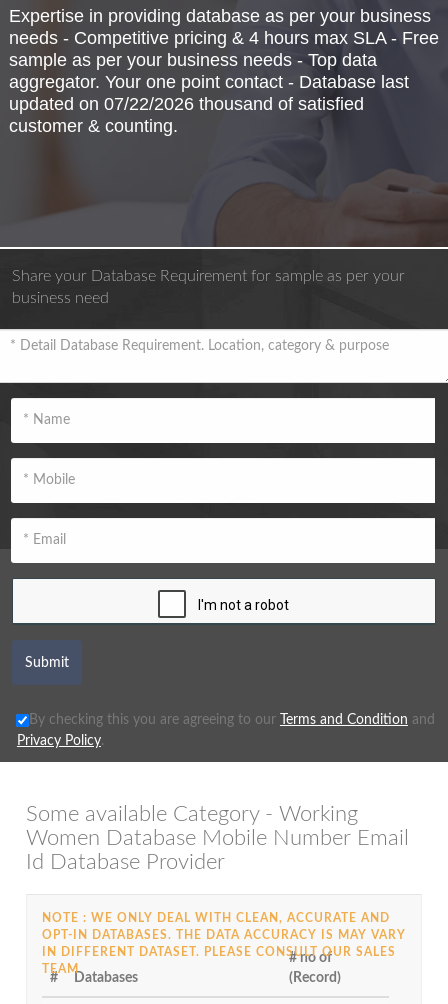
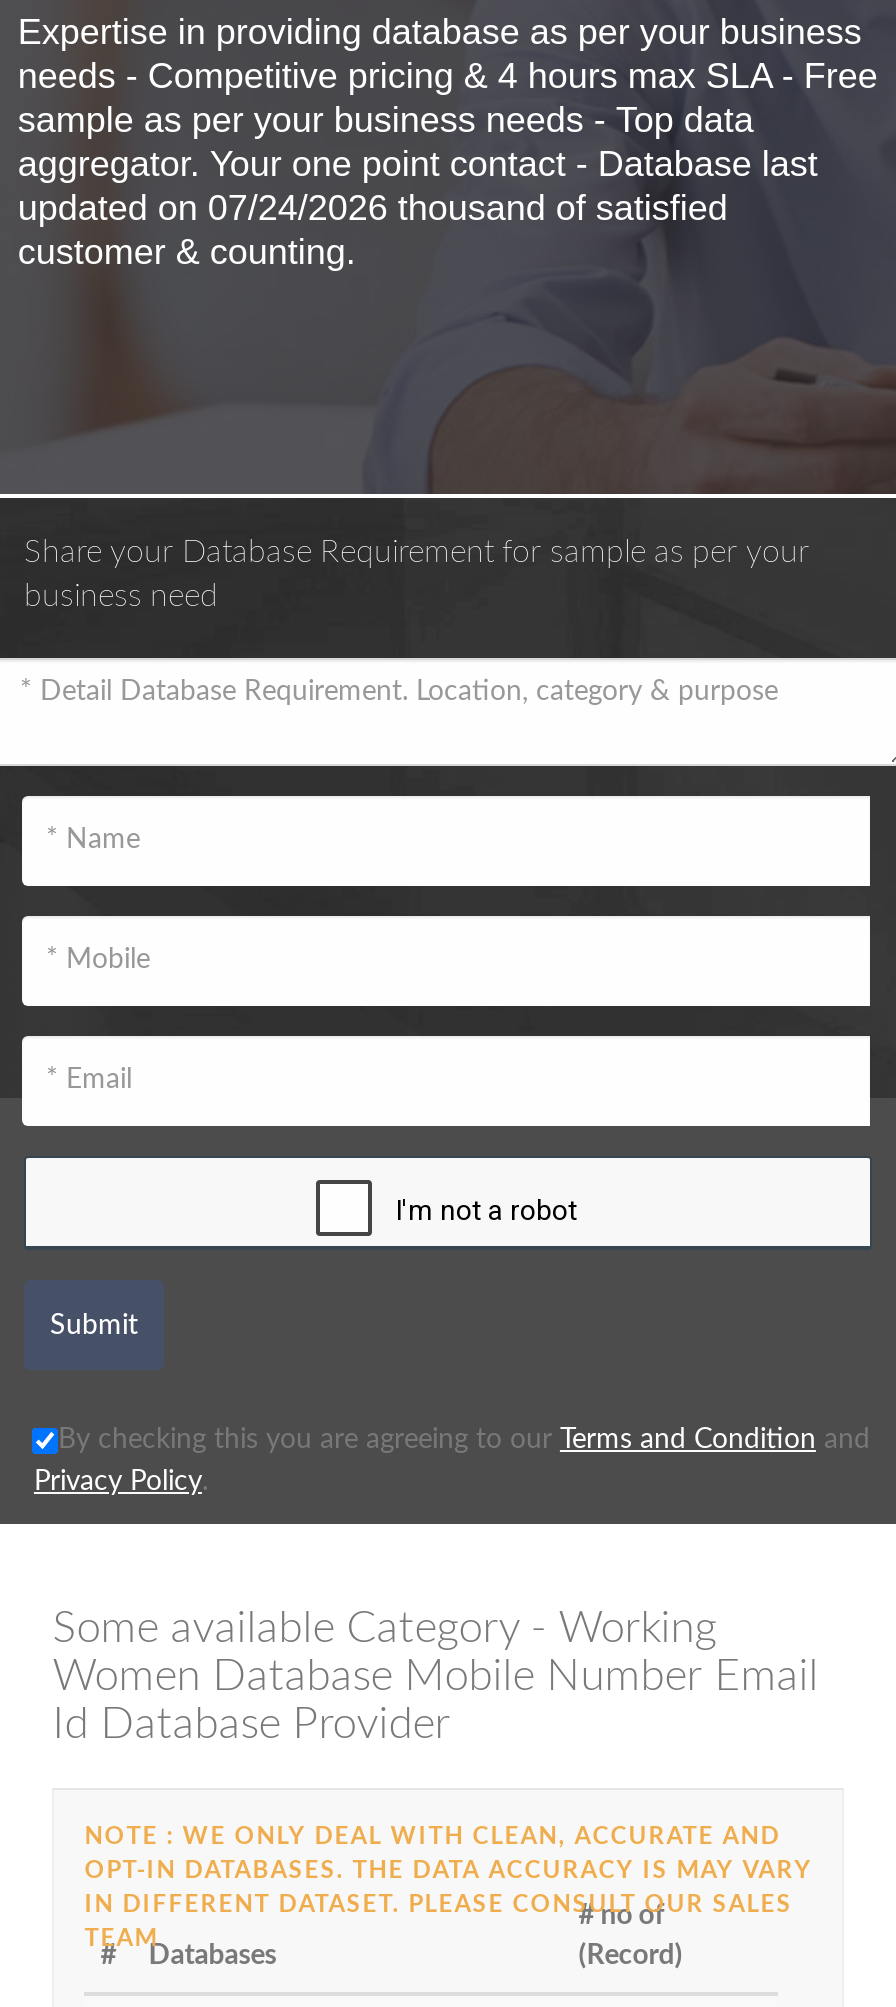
[9,94,364,114] updated on 07/22/2026 thousand of satisfied -> [18,188,728,228] updated on 07/24/2026 thousand of satisfied

